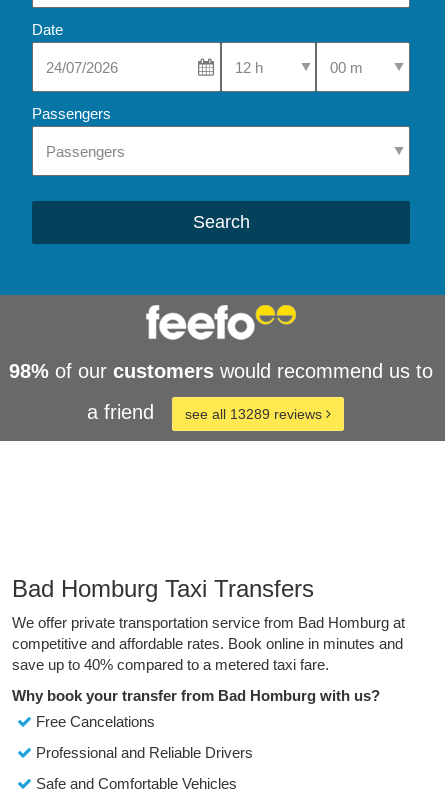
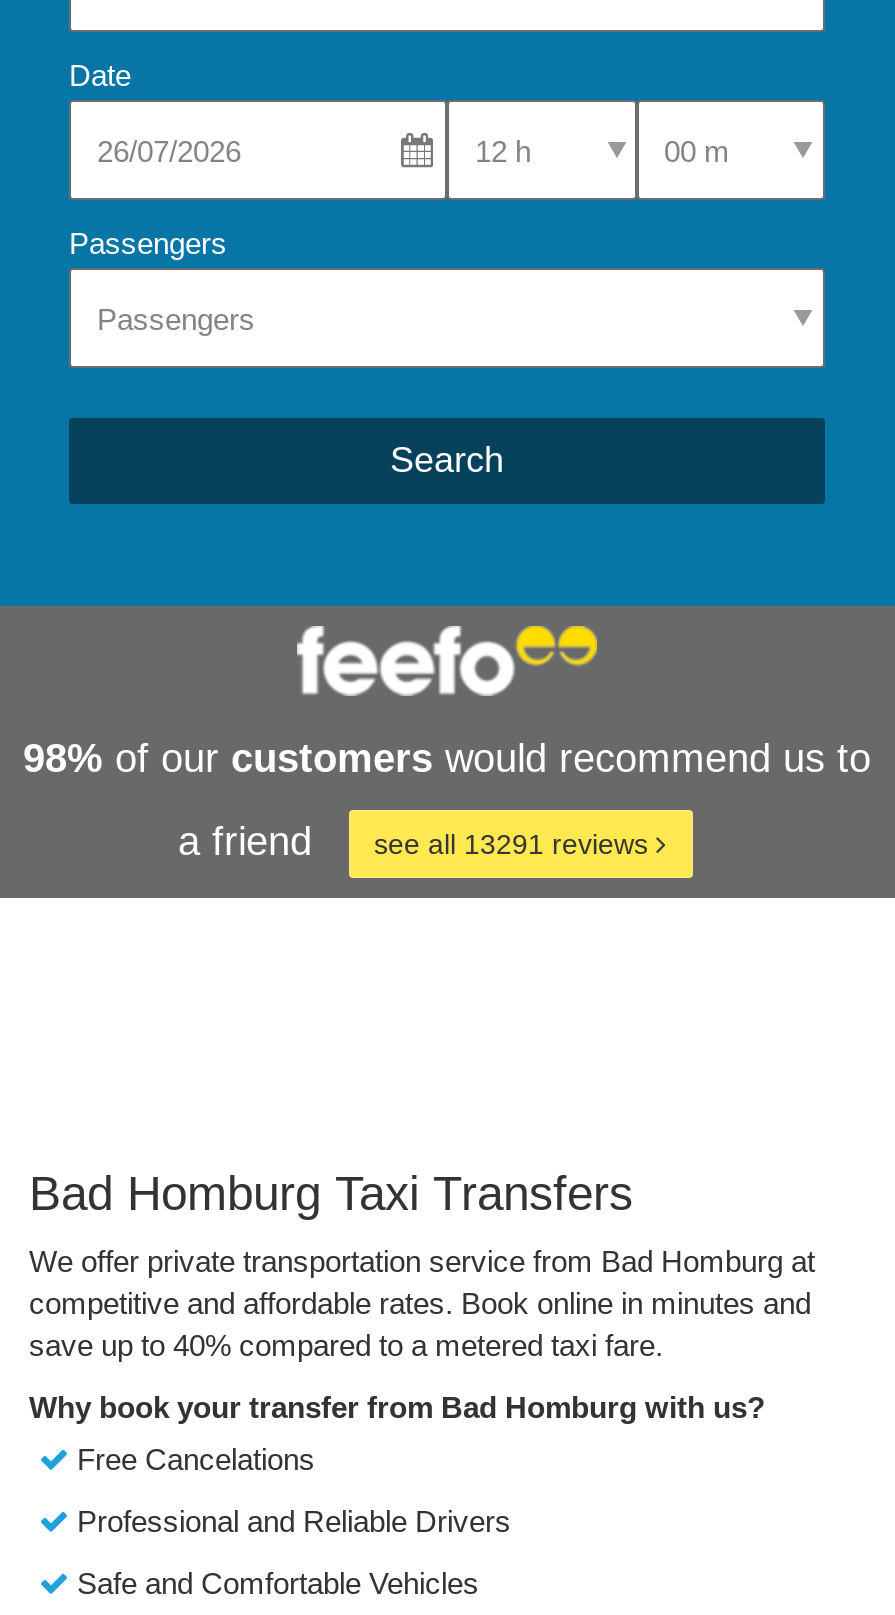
[184,406,325,422] see all 13289 reviews -> [374,829,656,861] see all 13291 reviews

